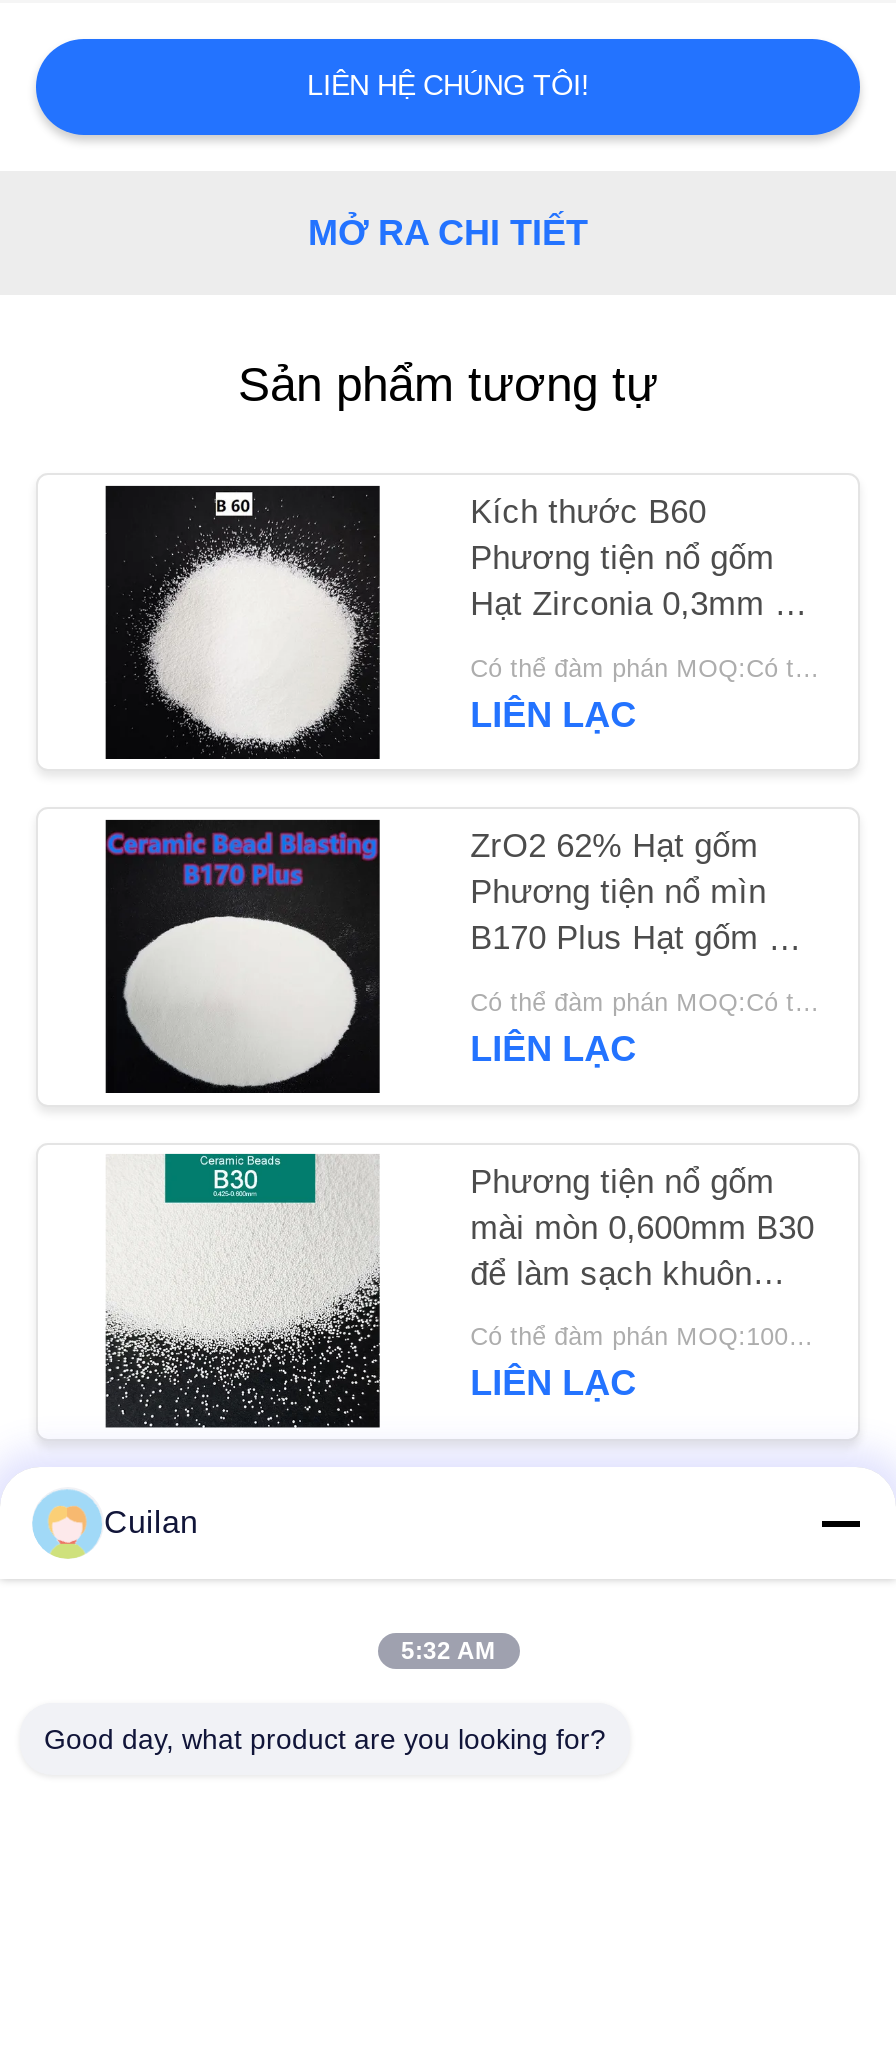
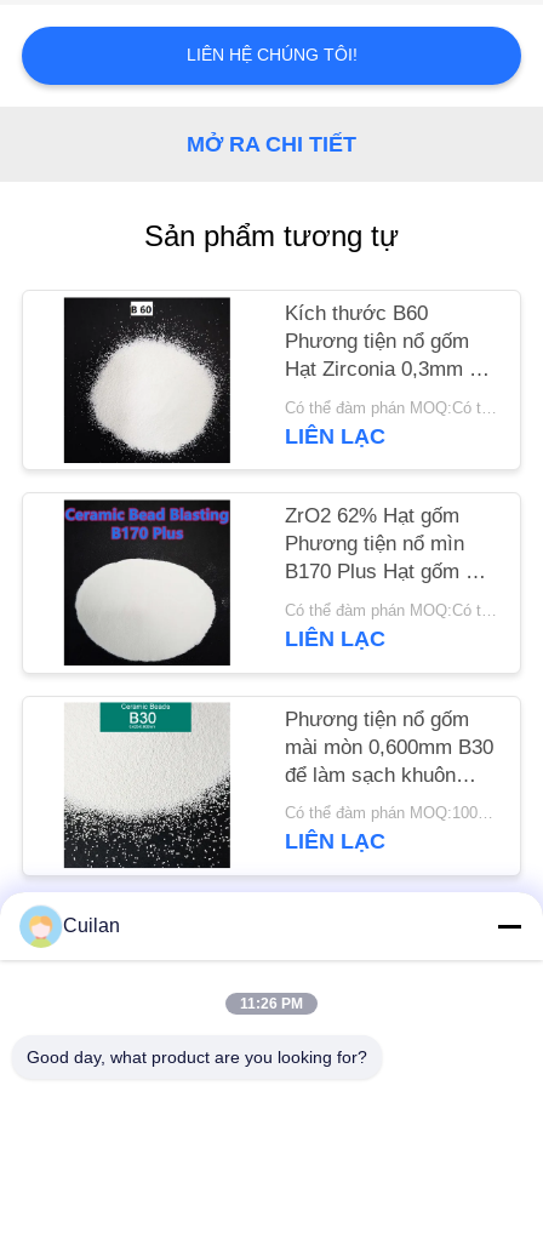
[401,1637,495,1665] 5:32 AM -> [240,995,303,1012] 11:26 PM

